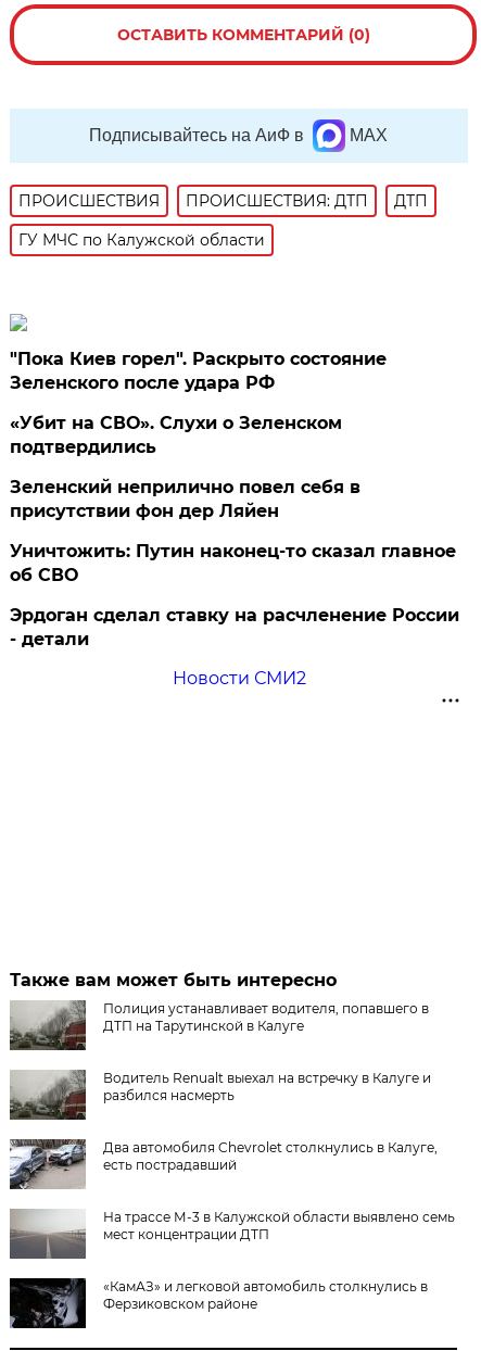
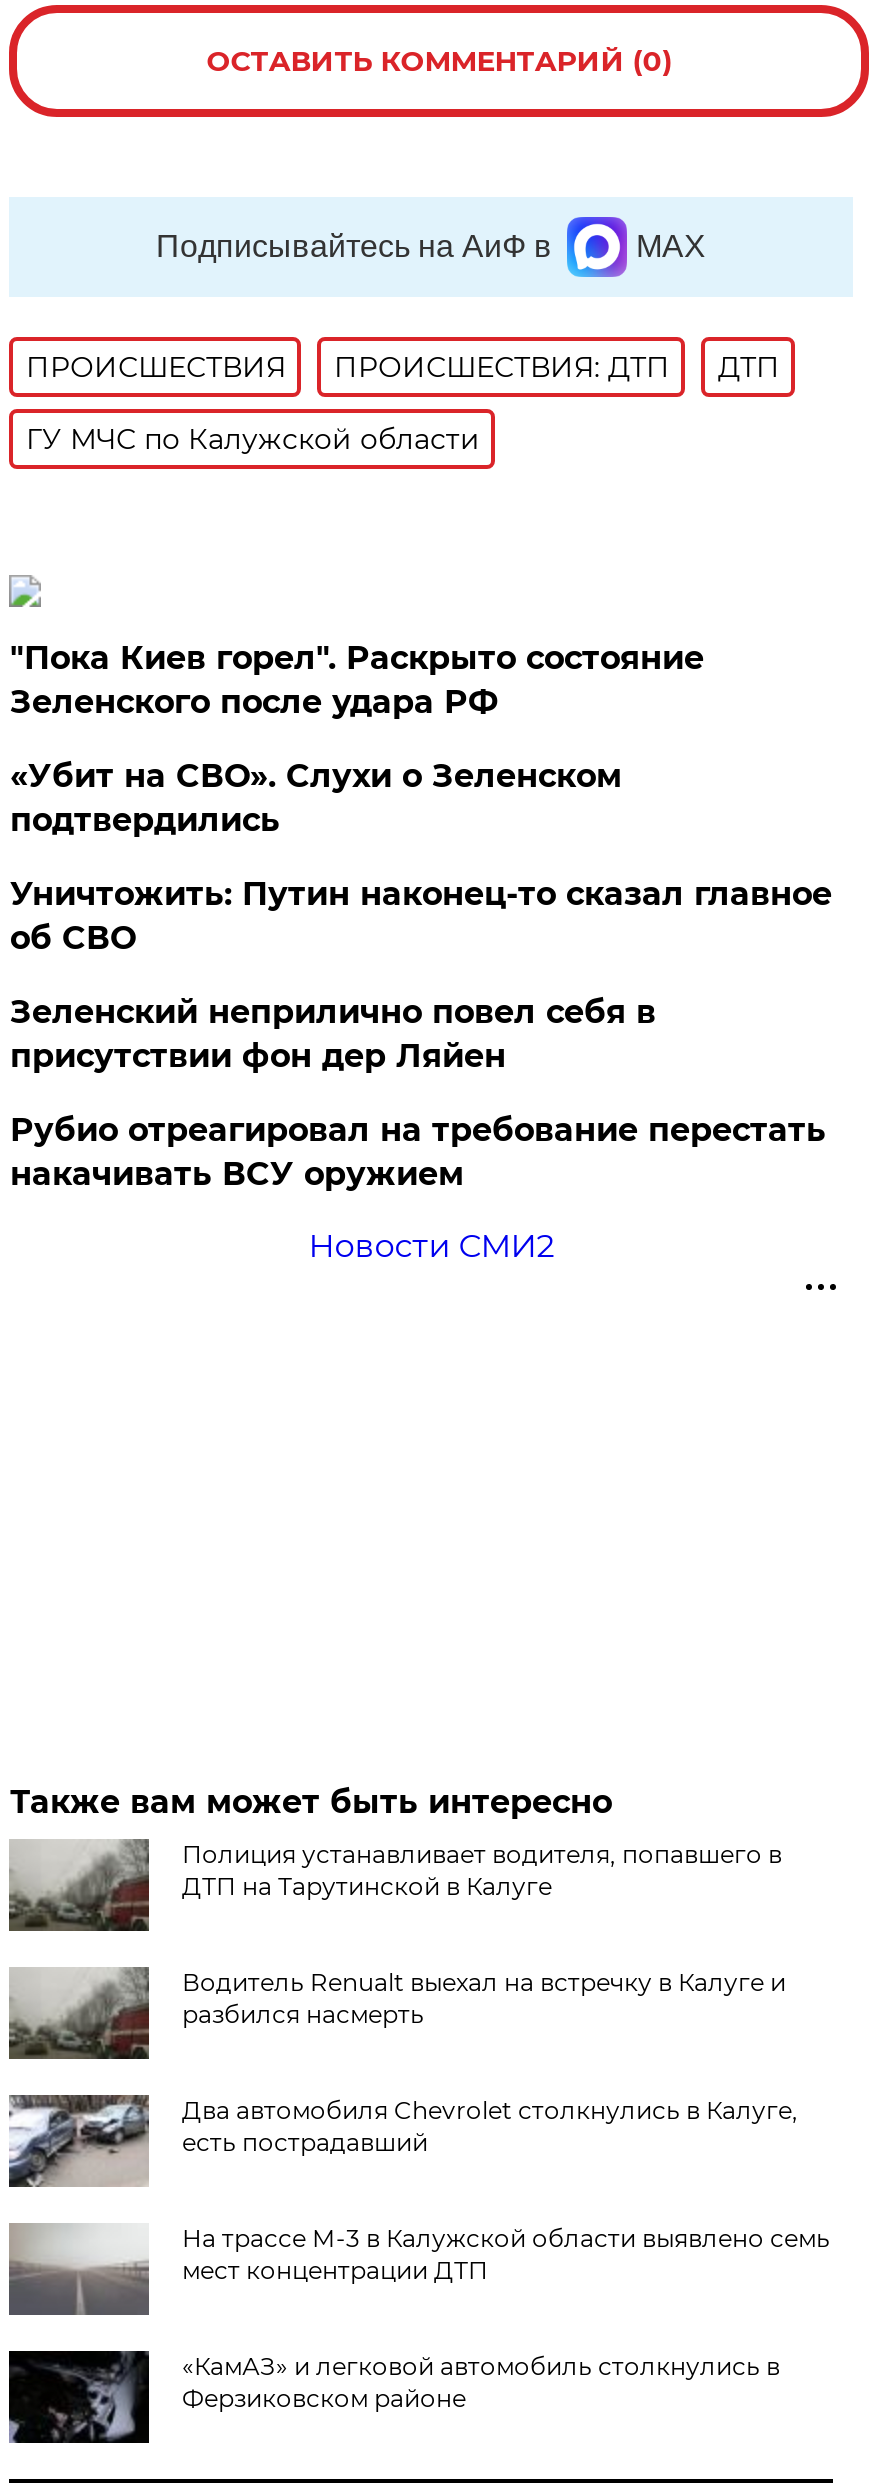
moved [10,477,361,521] -> [10,993,656,1075]: Зеленский неприлично повел cебя в | присутствии фон дер Ляйен
moved [10,541,456,585] -> [10,875,832,957]: Уничтожить: Путин наконец-то сказал главное | об СВО
[10,605,460,649] Эрдоган сделал ставку на расчленение России | - детали -> [10,1111,826,1193] Рубио отреагировал на требование перестать | накачивать ВСУ оружием

